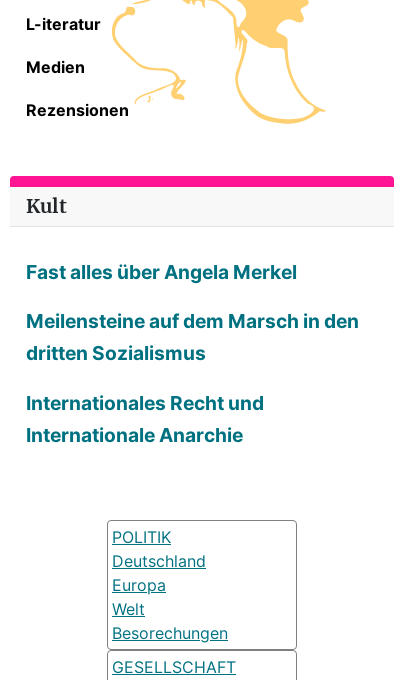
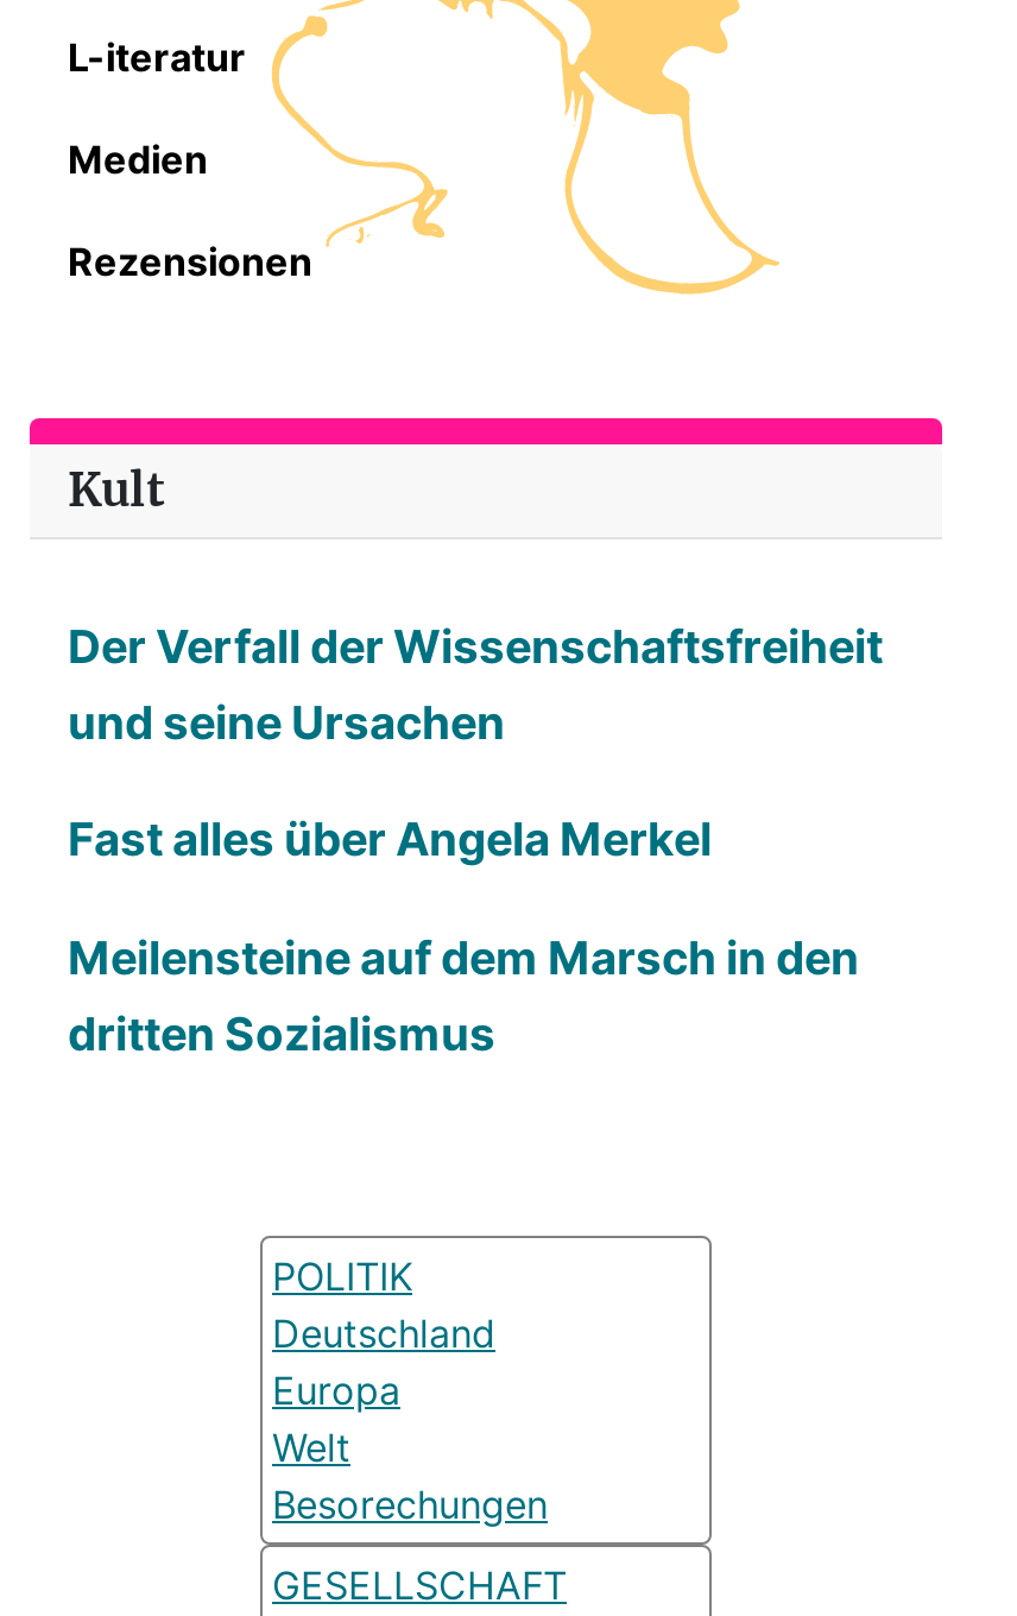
none -> [68,617,883,750] Der Verfall der Wissenschaftsfreiheit | und seine Ursachen
moved [26,260,359,365] -> [68,811,859,1062]: Fast alles über Angela Merkel | Meilensteine auf dem Marsch in den | dritten Sozialismus
[26,391,264,447] Internationales Recht und | Internationale Anarchie -> none

